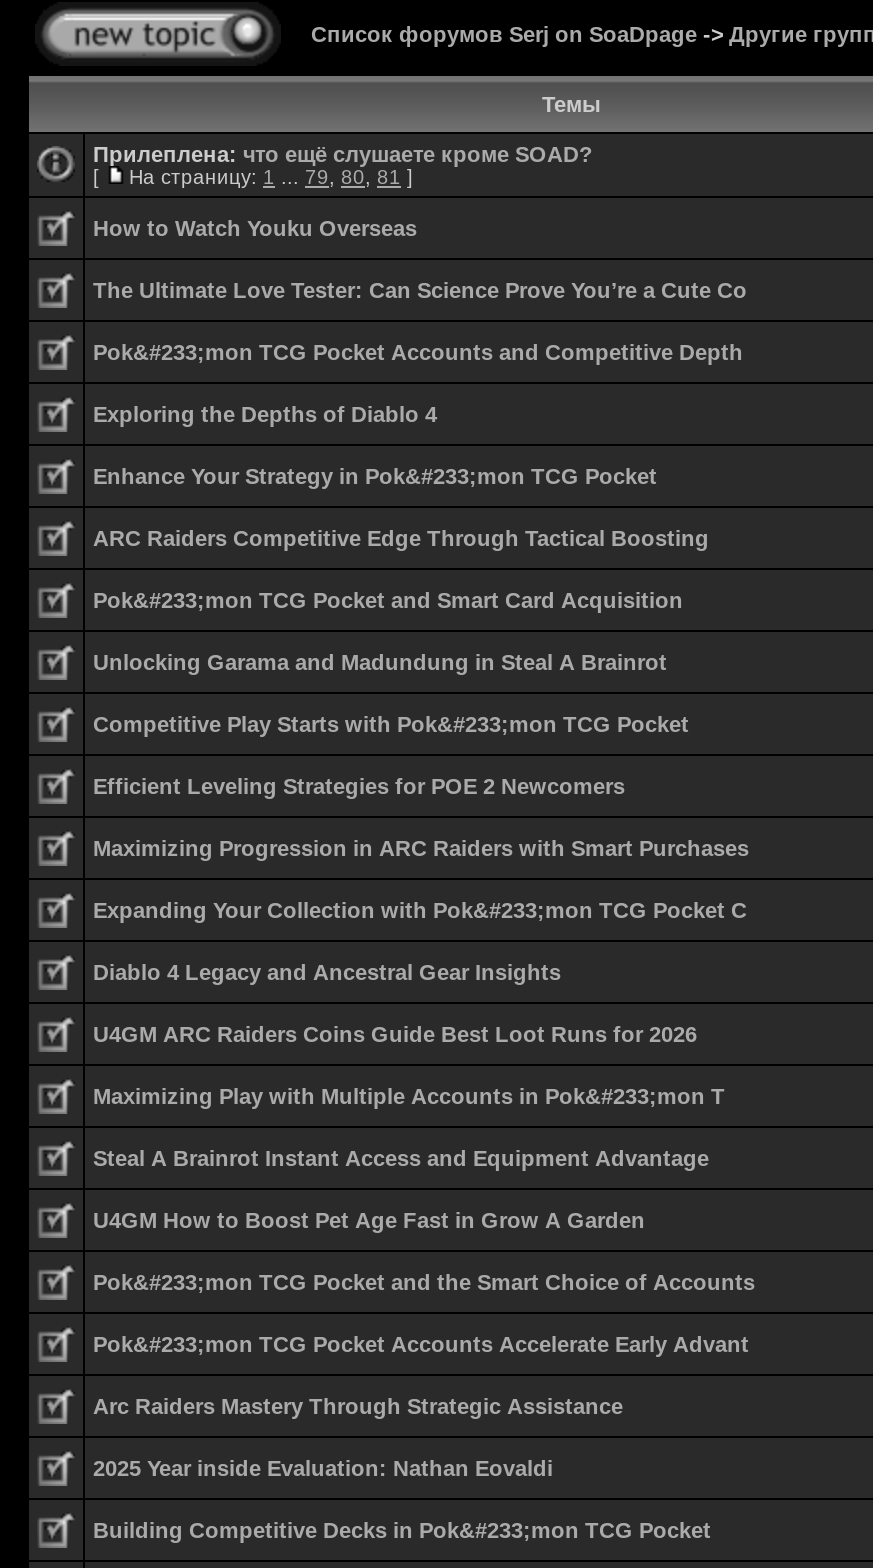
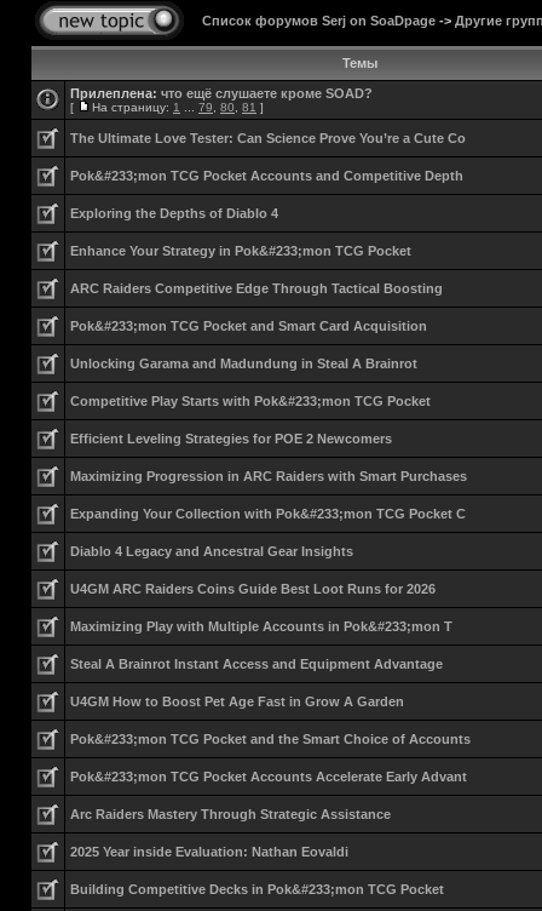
[93,216,417,240] How to Watch Youku Overseas -> none

